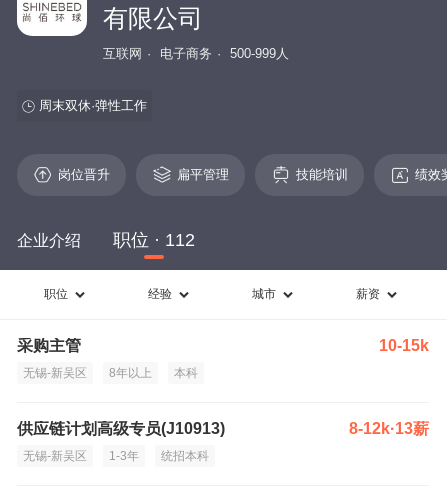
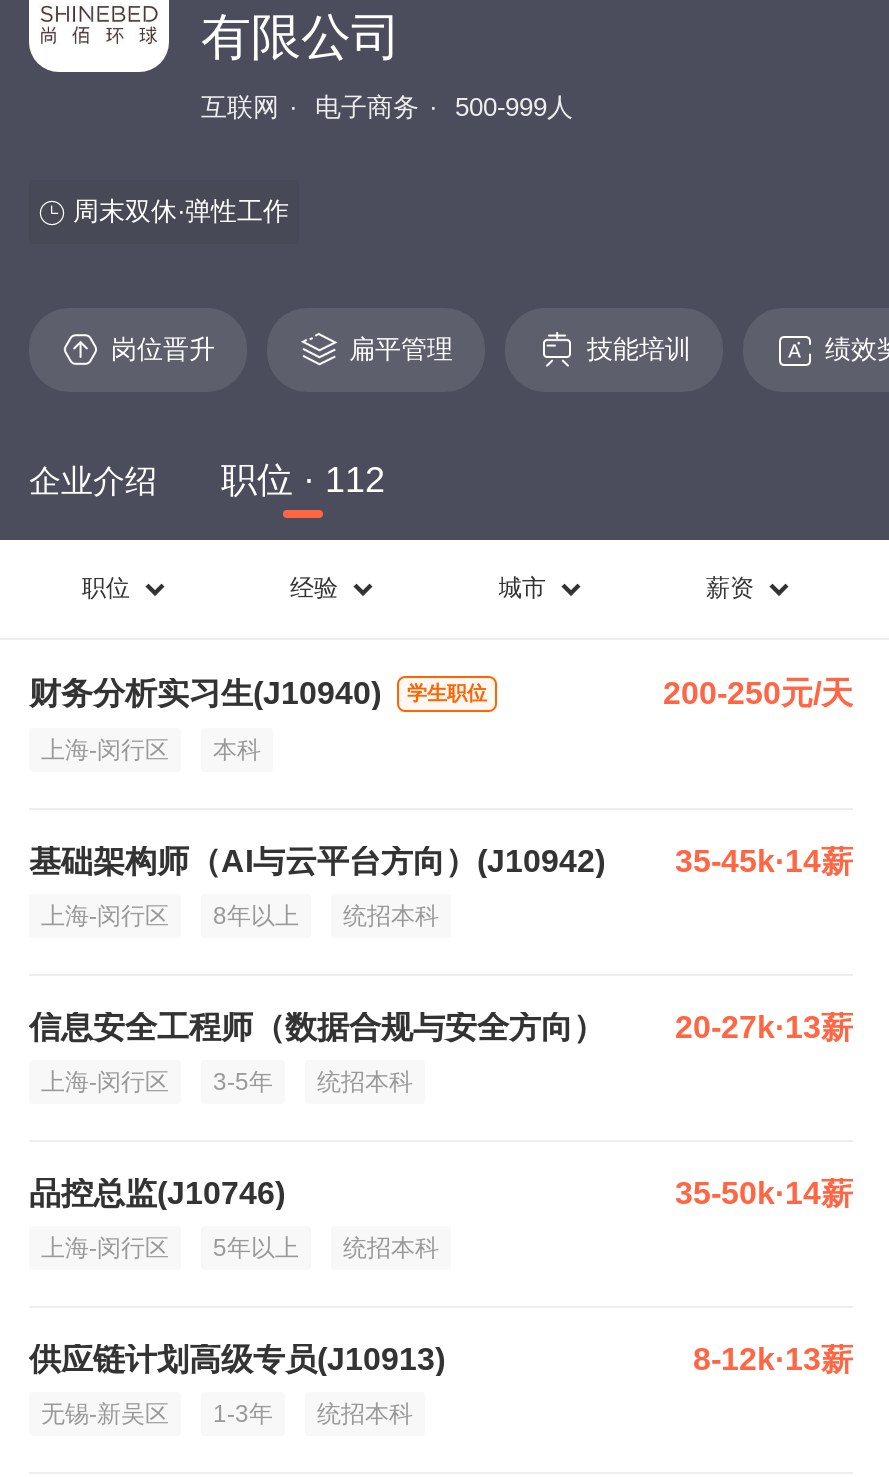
[17,337,429,380] 采购主管 | 10-15k | 无锡-新吴区 -> [29,676,853,930] 财务分析实习生(J10940) | 学生职位 | 200-250元/天 | 上海-闵行区 | 本科 | 基础架构师（AI与云平台方向）(J10942) | 35-45k·14薪 | 上海-闵行区
[174,366,198,380] 本科 -> [29,902,853,1262] 统招本科 | 信息安全工程师（数据合规与安全方向） | 20-27k·13薪 | 上海-闵行区 | 3-5年 | 统招本科 | 品控总监(J10746) | 35-50k·14薪 | 上海-闵行区 | 5年以上 | 统招本科

